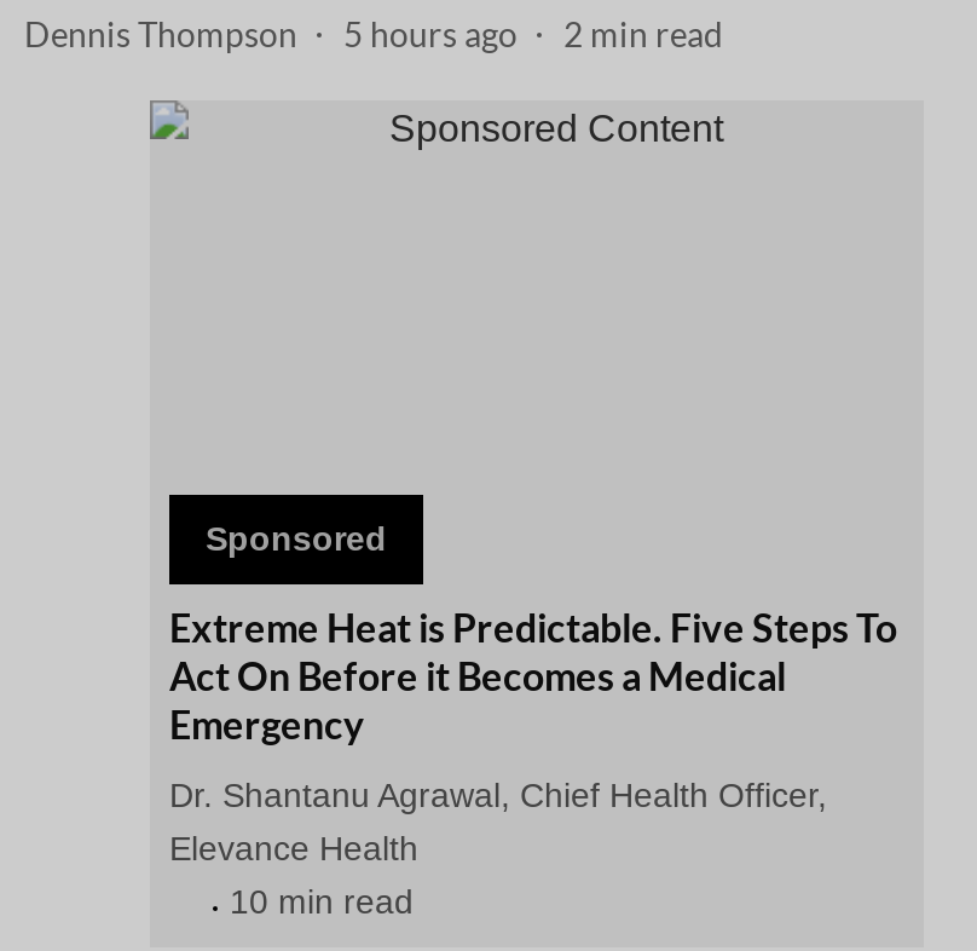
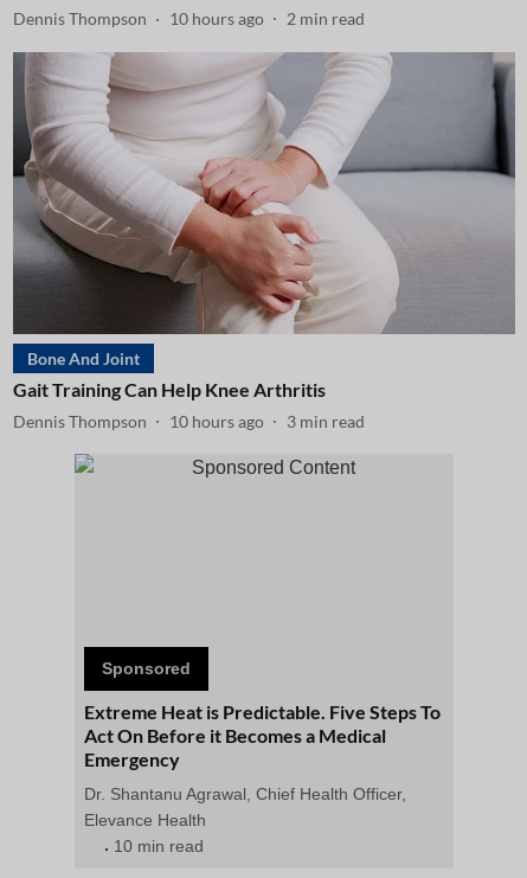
[24,12,723,53] Dennis Thompson 5 hours ago 2 min read -> [13,8,365,28] Dennis Thompson 10 hours ago 2 min read
none -> [12,51,516,431] [image] | Bone And Joint | Gait Training Can Help Knee Arthritis | Dennis Thompson | 10 hours ago | 3 min read

